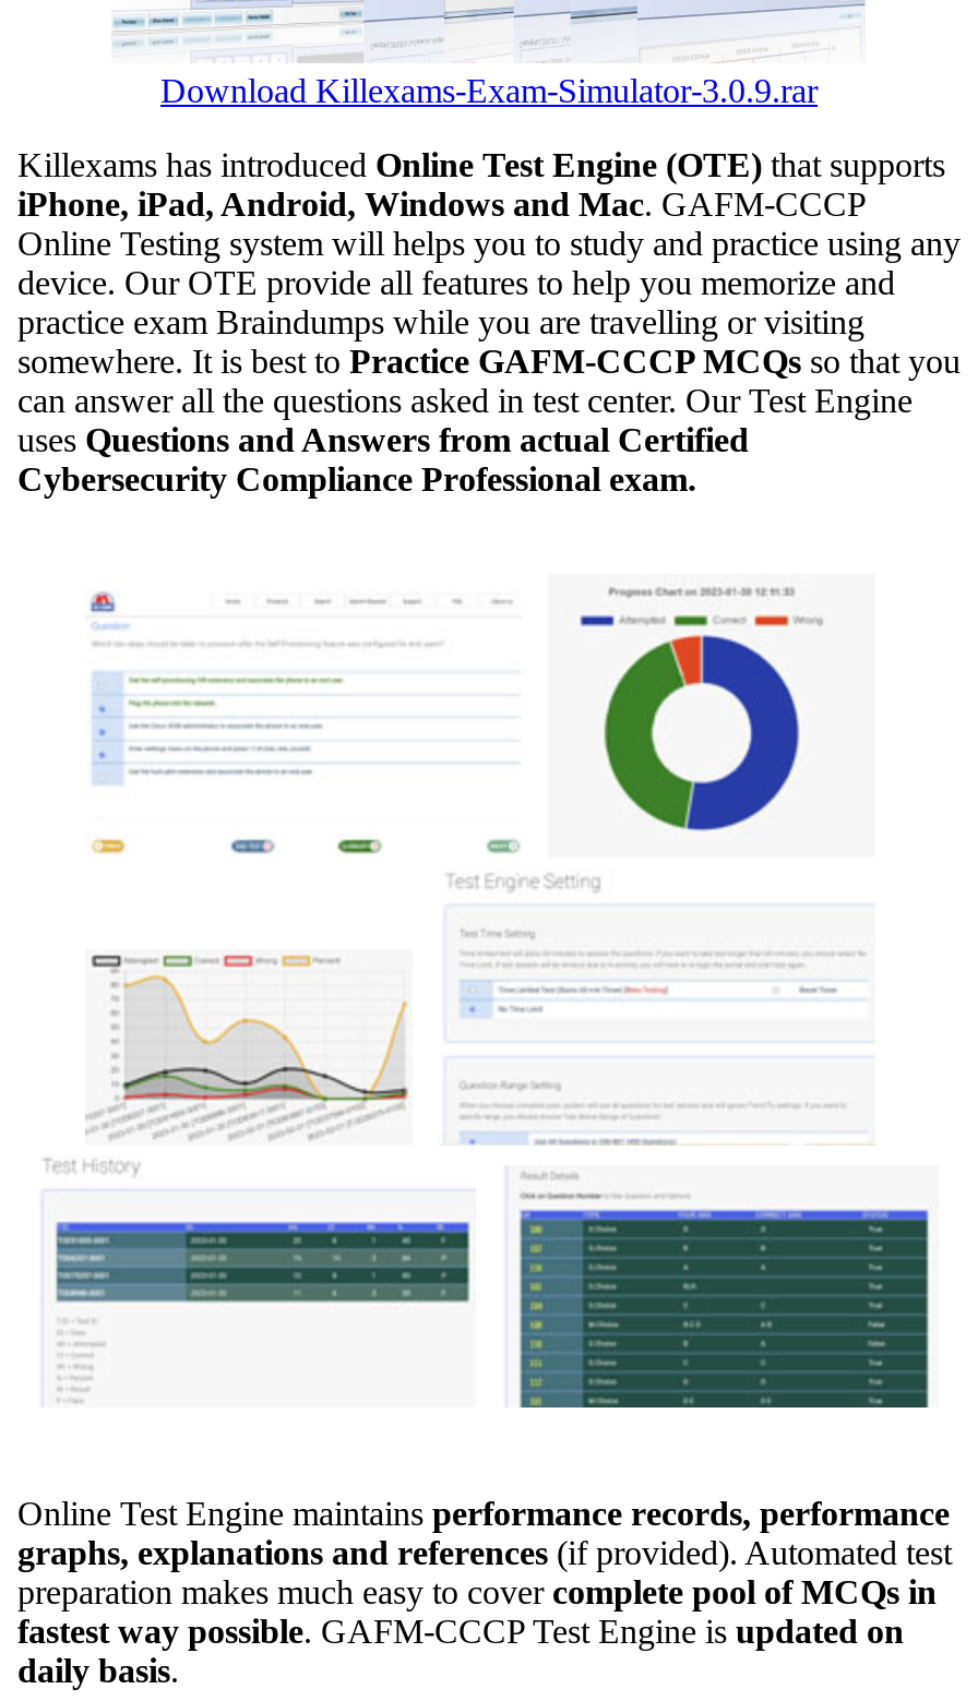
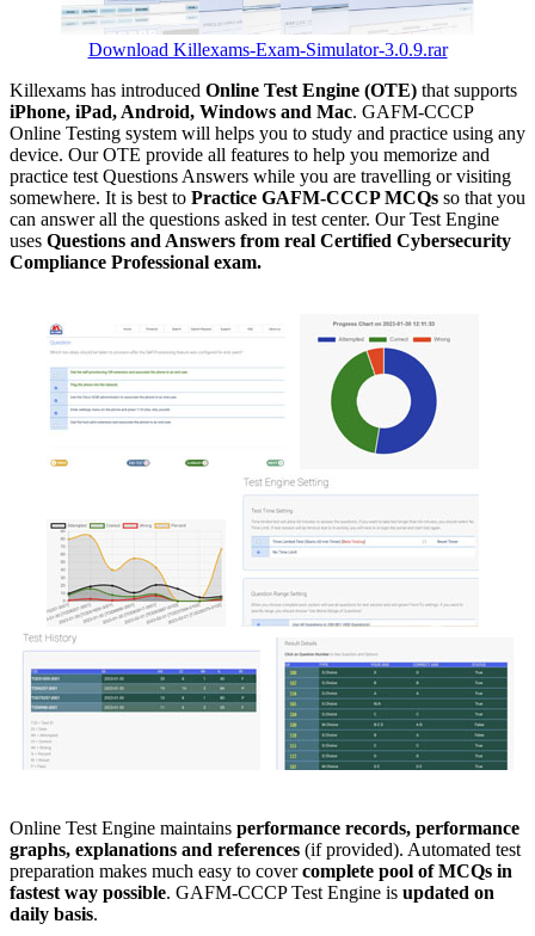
[17,304,864,341] practice exam Braindumps while you are travelling or visiting -> [10,166,511,186] practice test Questions Answers while you are travelling or visiting
[17,422,749,498] uses Questions and Answers from actual Certified | Cybersecurity Compliance Professional exam. -> [10,231,511,272] uses Questions and Answers from real Certified Cybersecurity | Compliance Professional exam.

